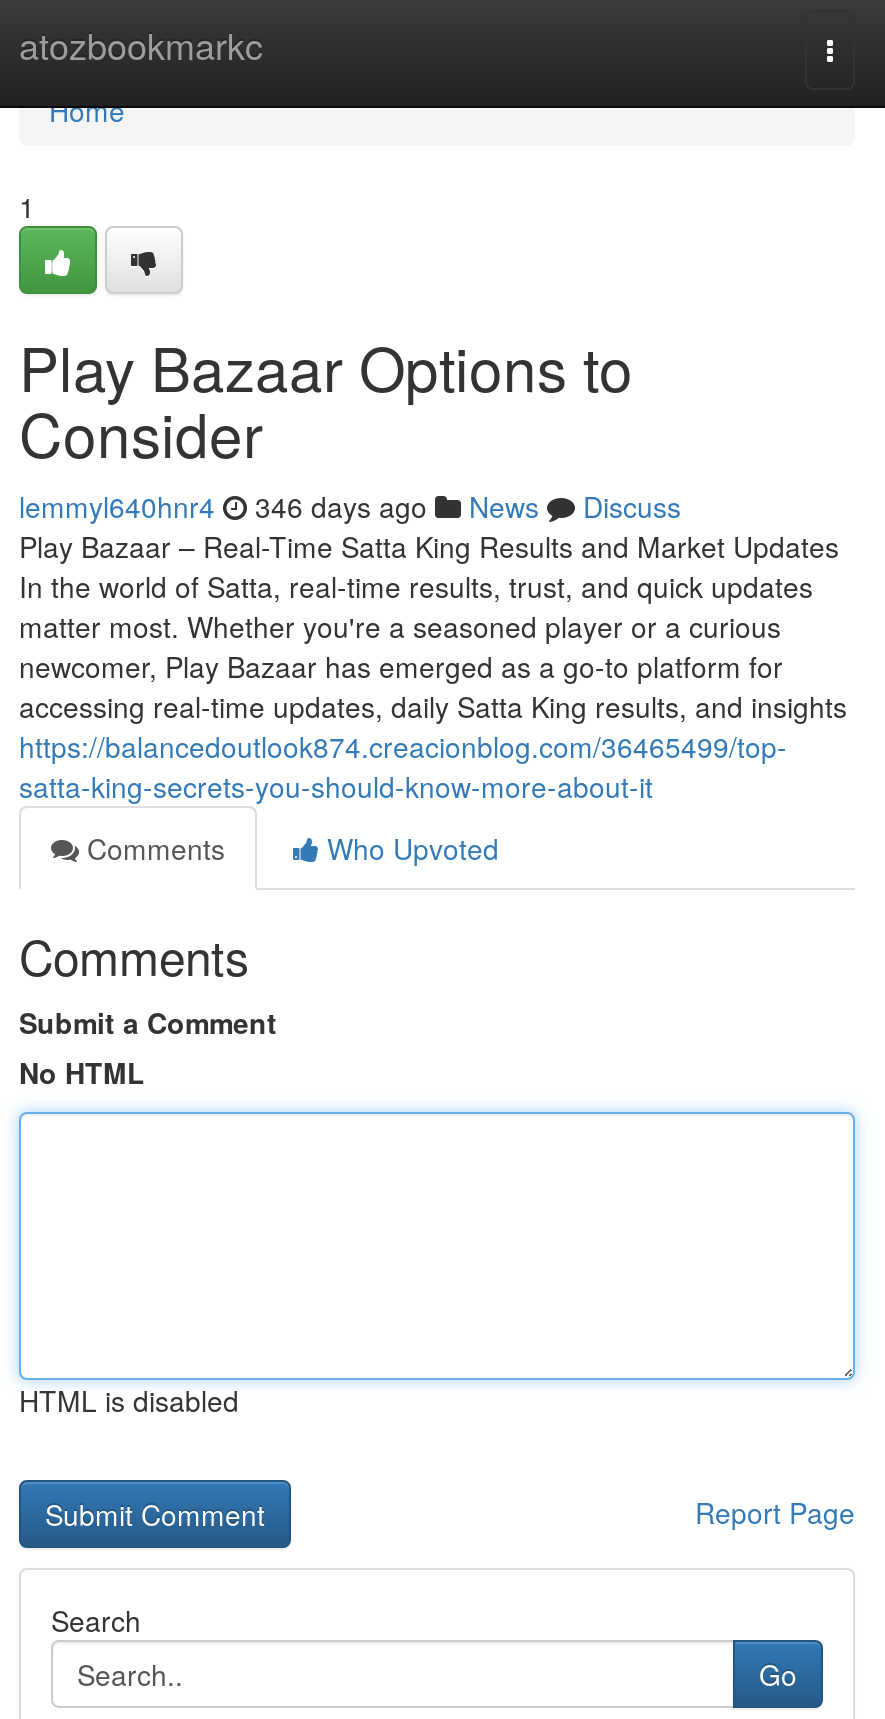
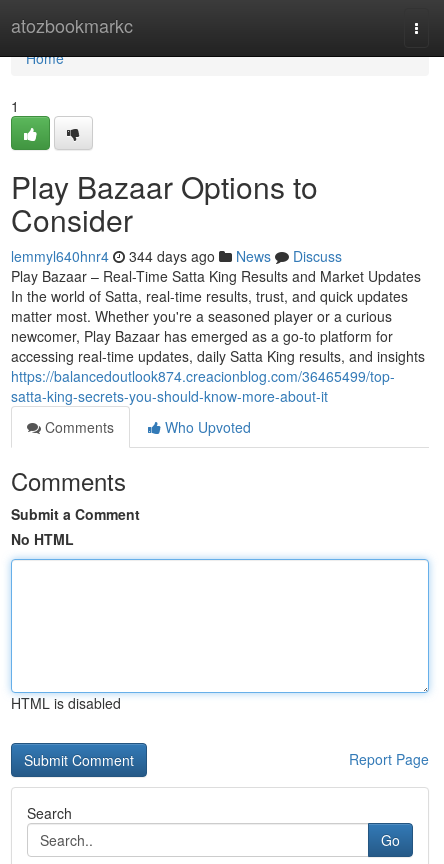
[19,486,681,526] lemmyl640hnr4 346 days ago News Discuss -> [11,246,342,266] lemmyl640hnr4 344 days ago News Discuss

